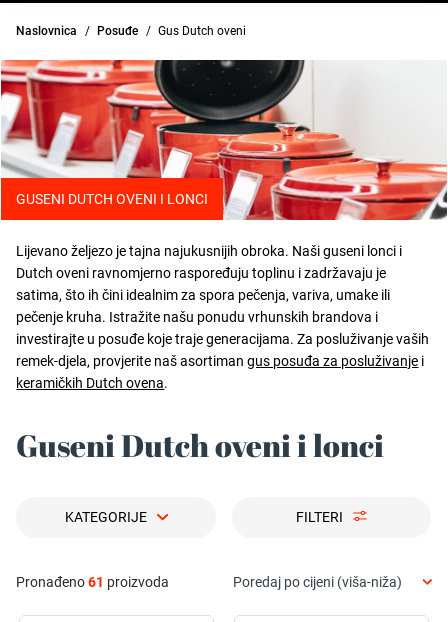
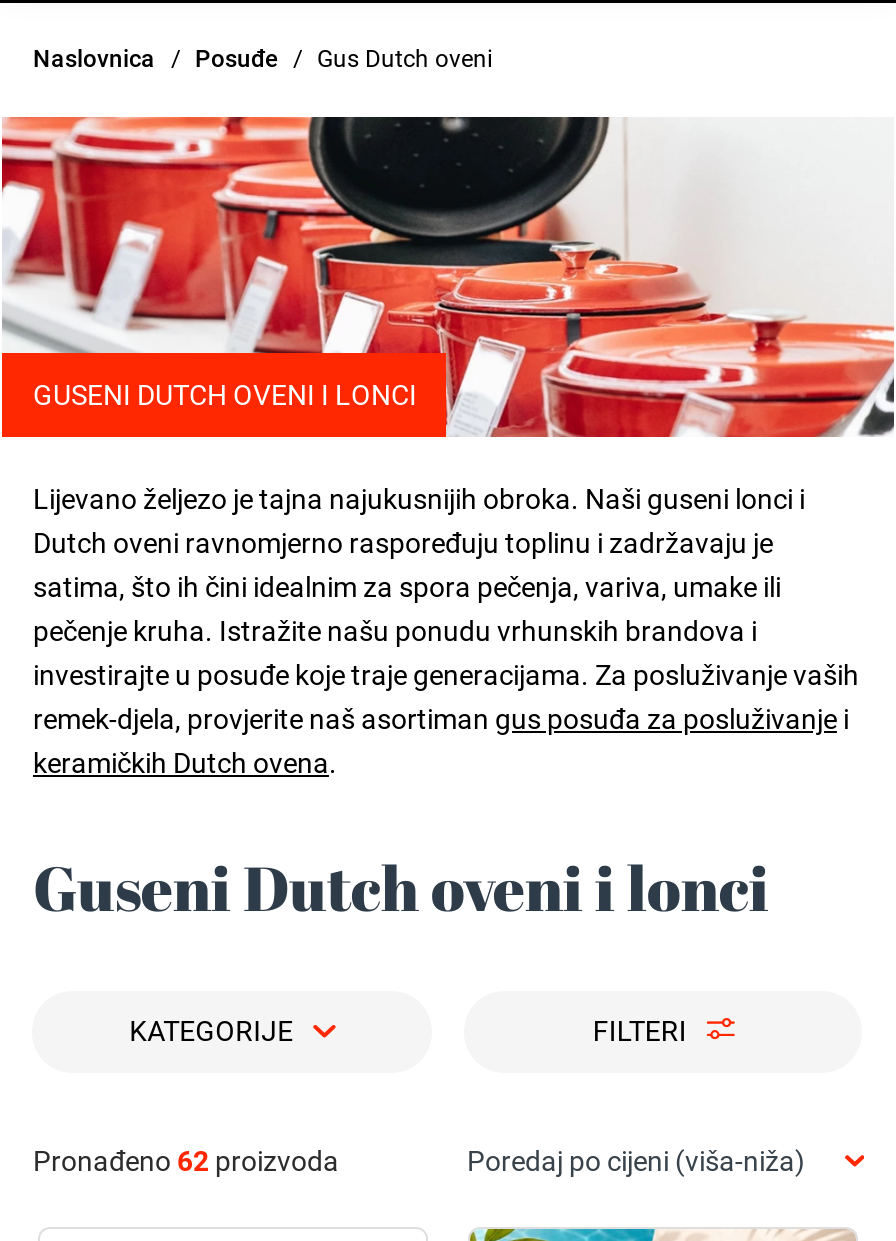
[16,573,169,589] Pronađeno 61 proizvoda -> [33,1144,339,1176] Pronađeno 62 proizvoda

